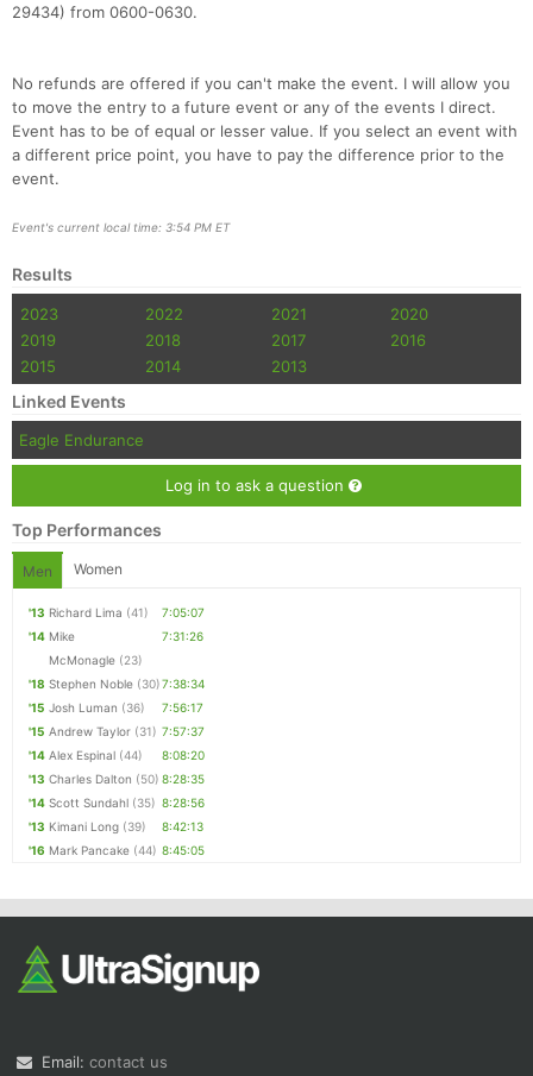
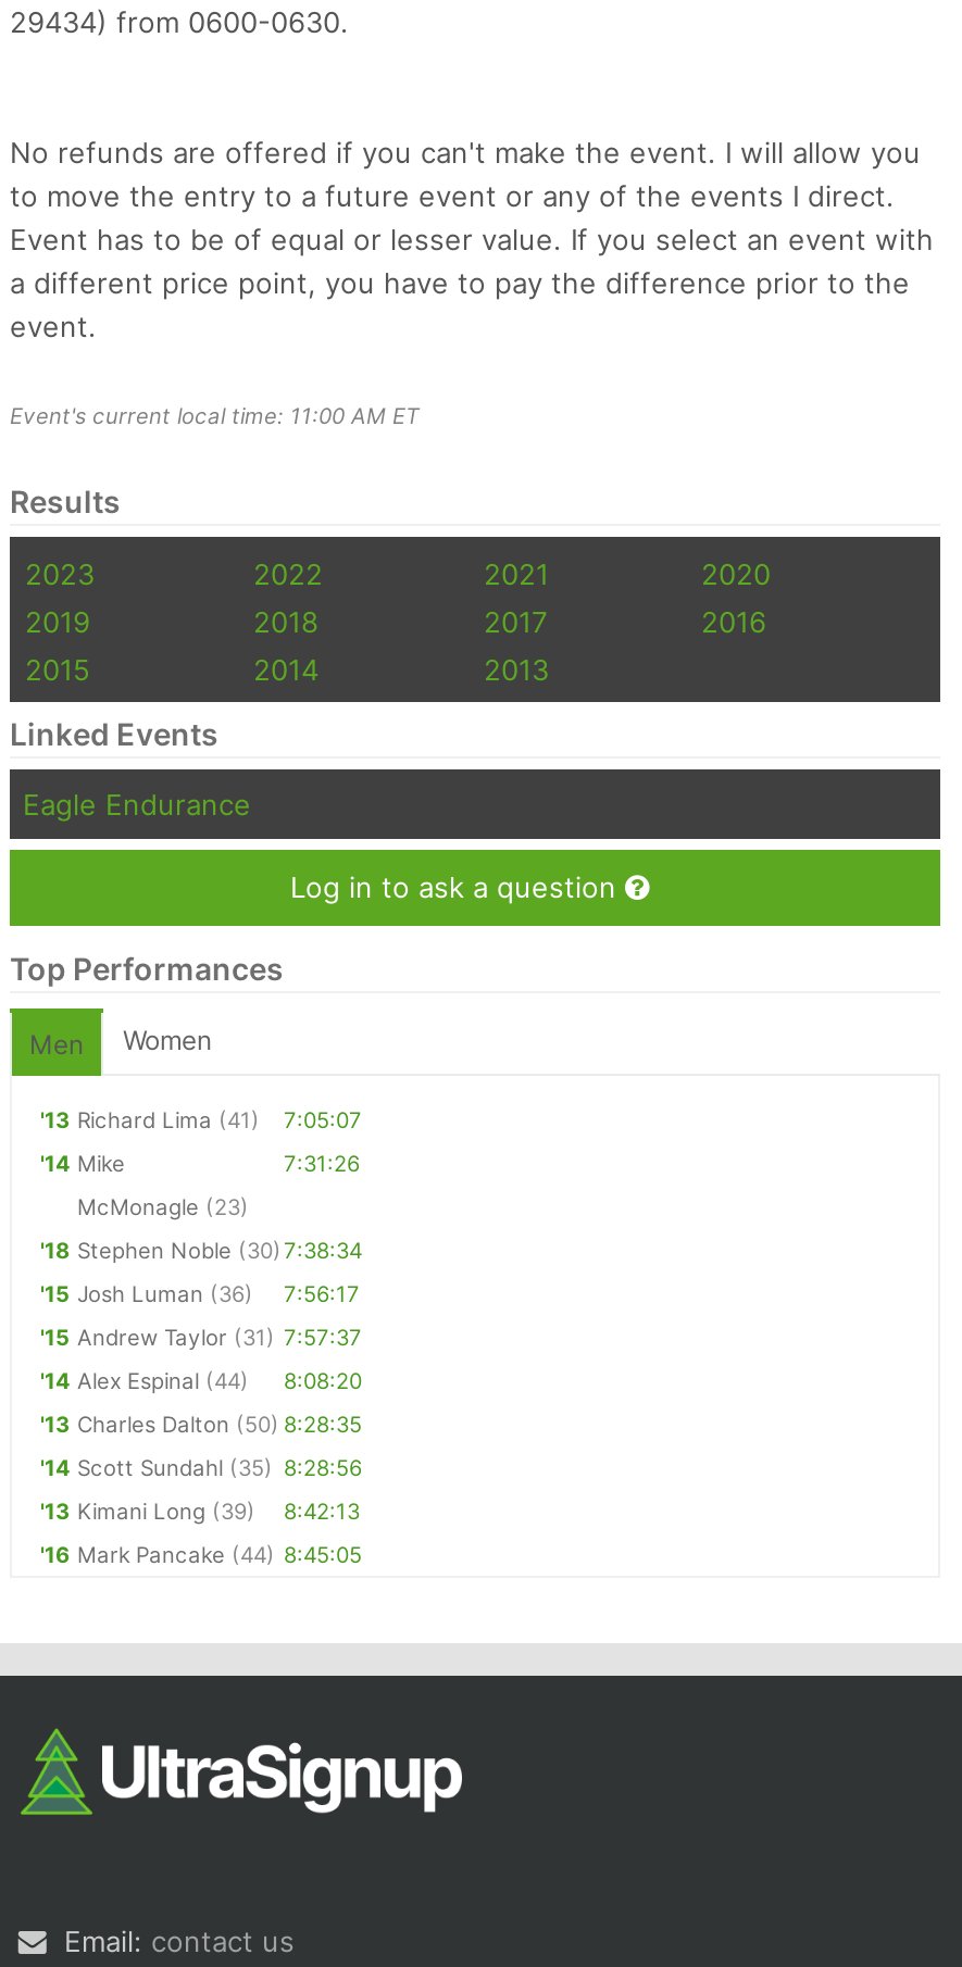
[12,220,230,234] Event's current local time: 3:54 PM ET -> [10,403,418,429] Event's current local time: 11:00 AM ET

